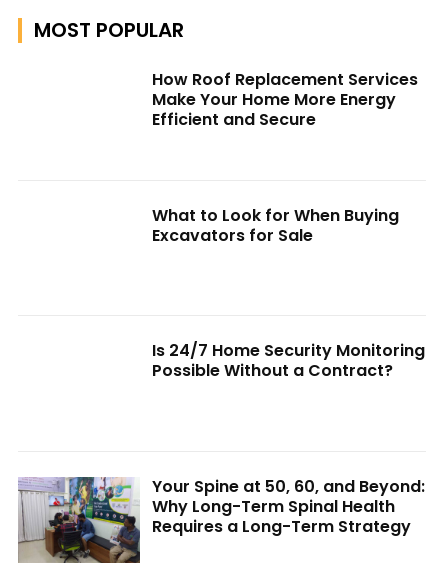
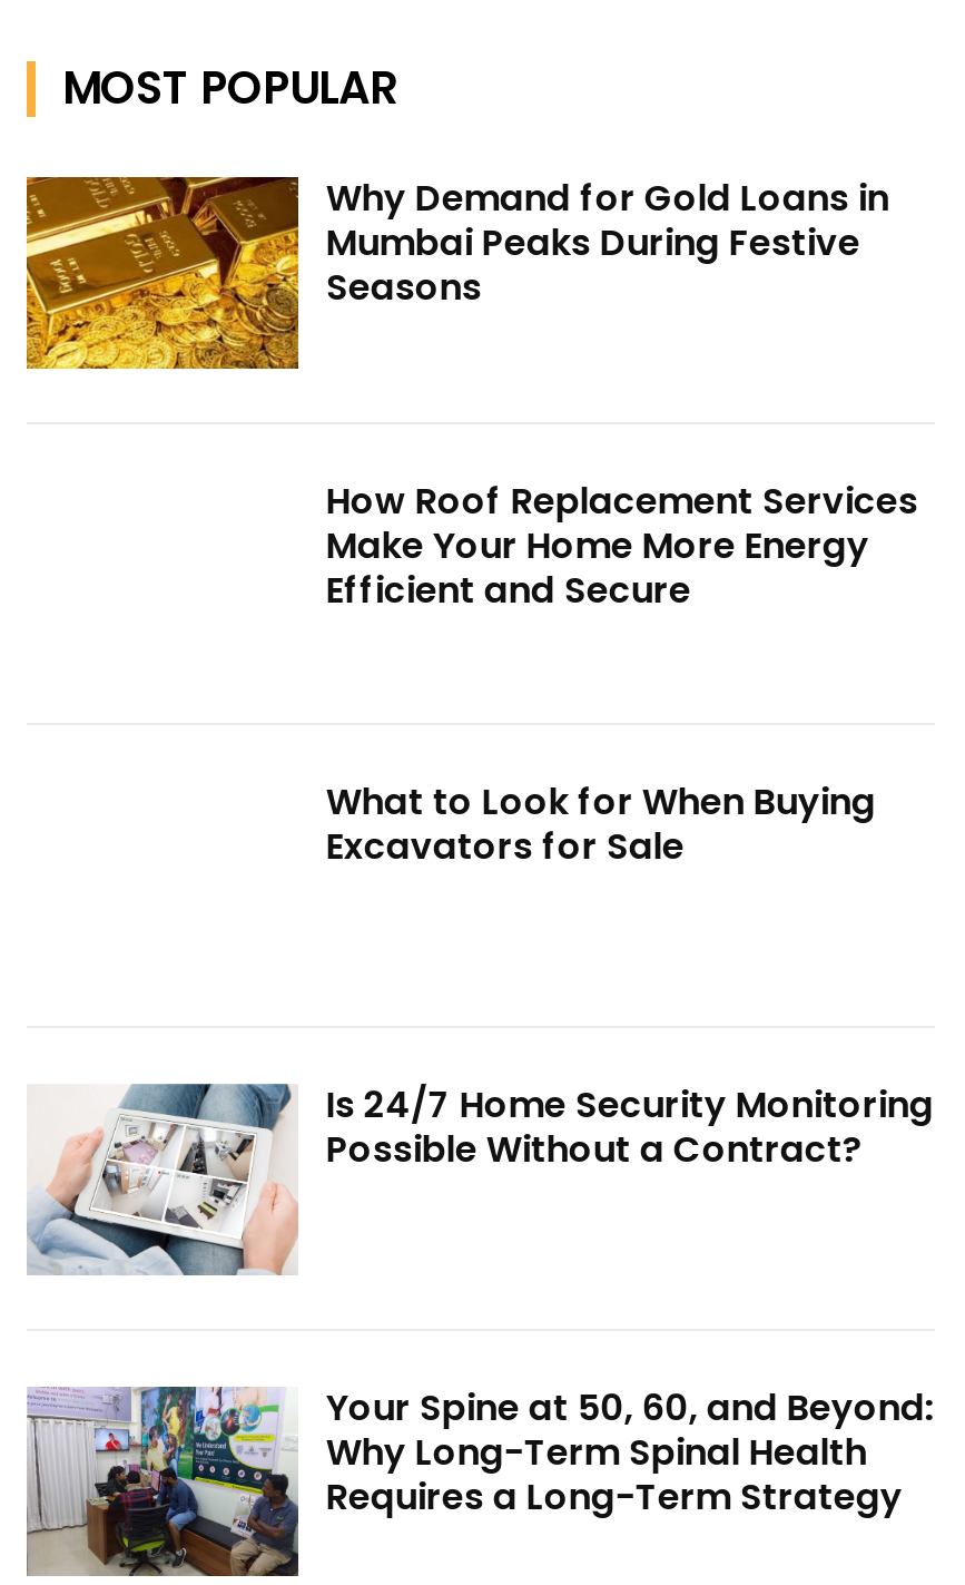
none -> [24,173,889,371] [image] | Why Demand for Gold Loans in | Mumbai Peaks During Festive | Seasons
none -> [27,1082,301,1278] [image]

